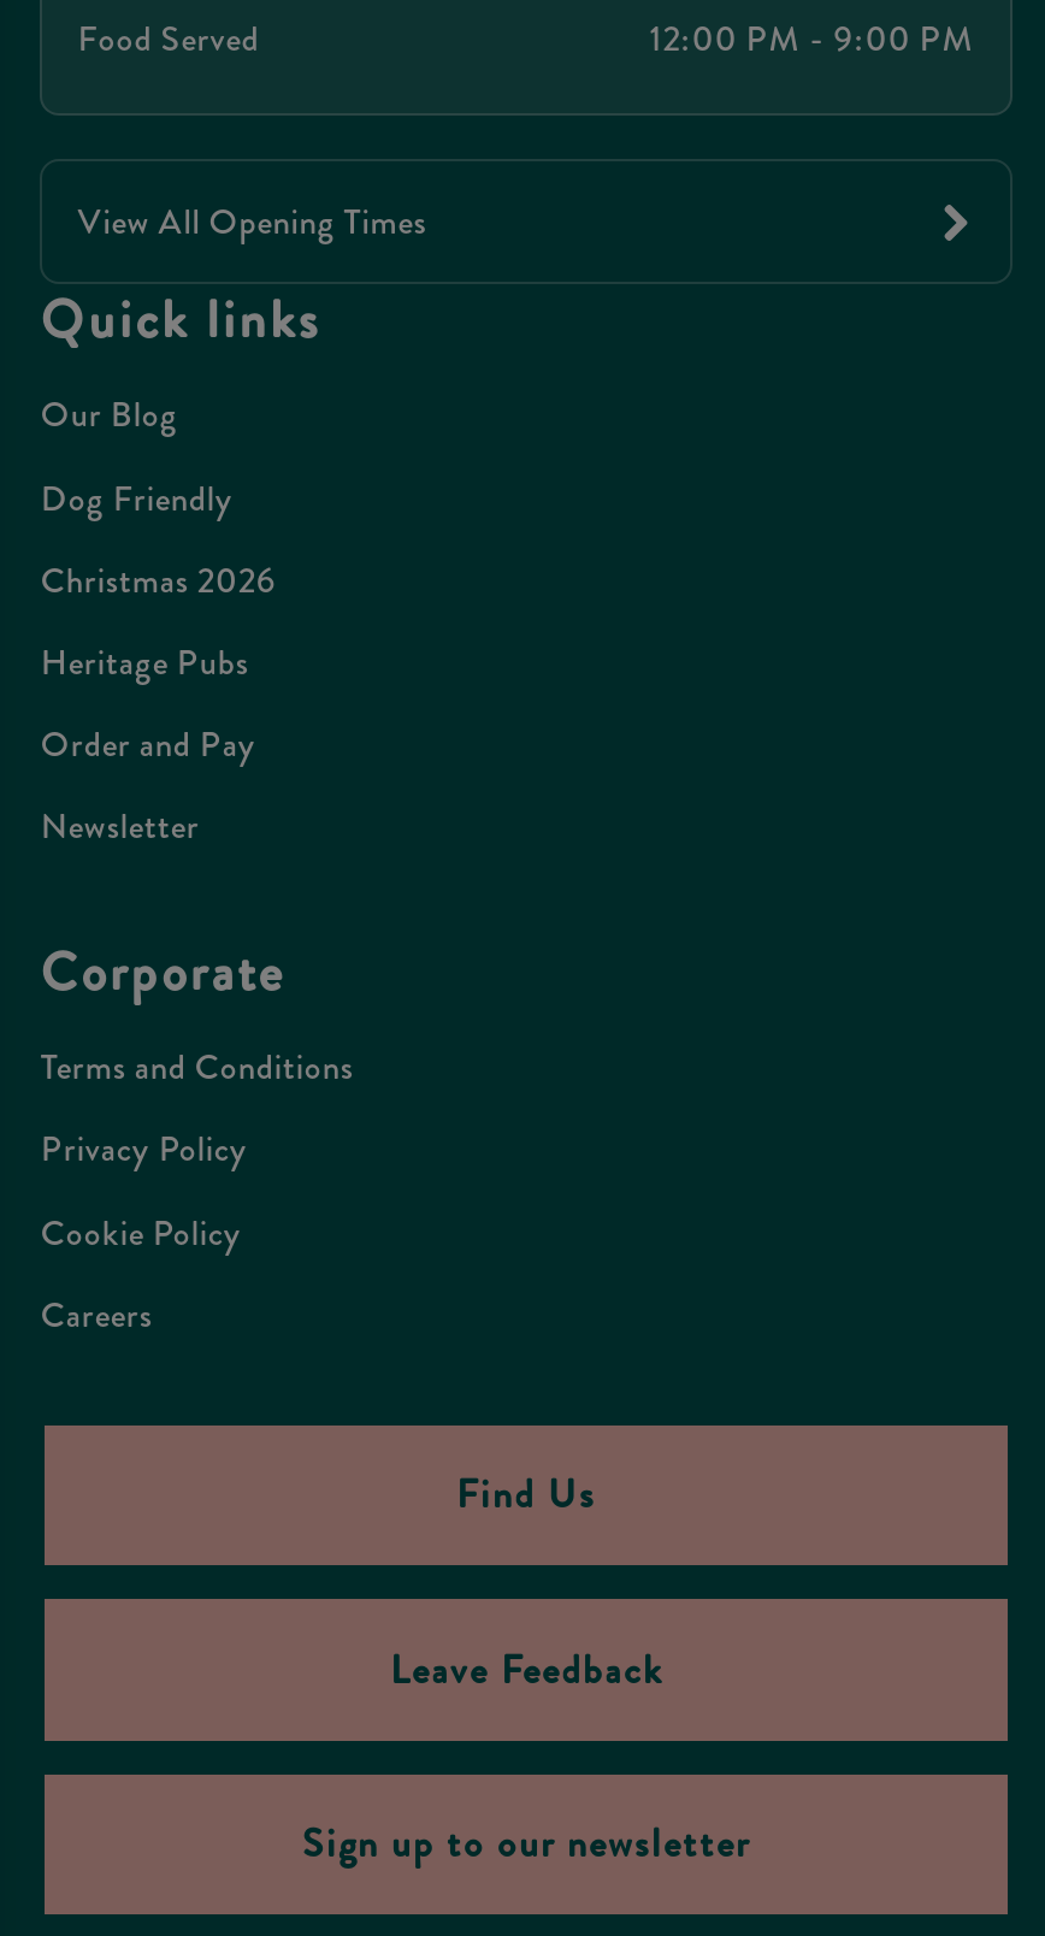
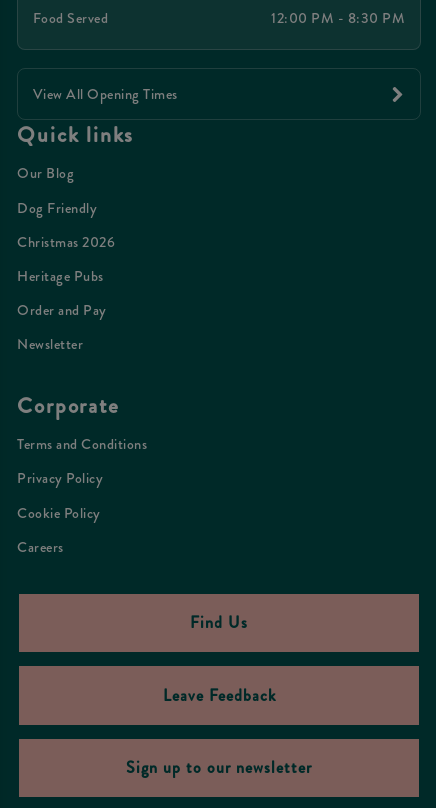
[649,15,974,63] 12:00 PM - 9:00 PM -> [271,8,405,29] 12:00 PM - 8:30 PM

